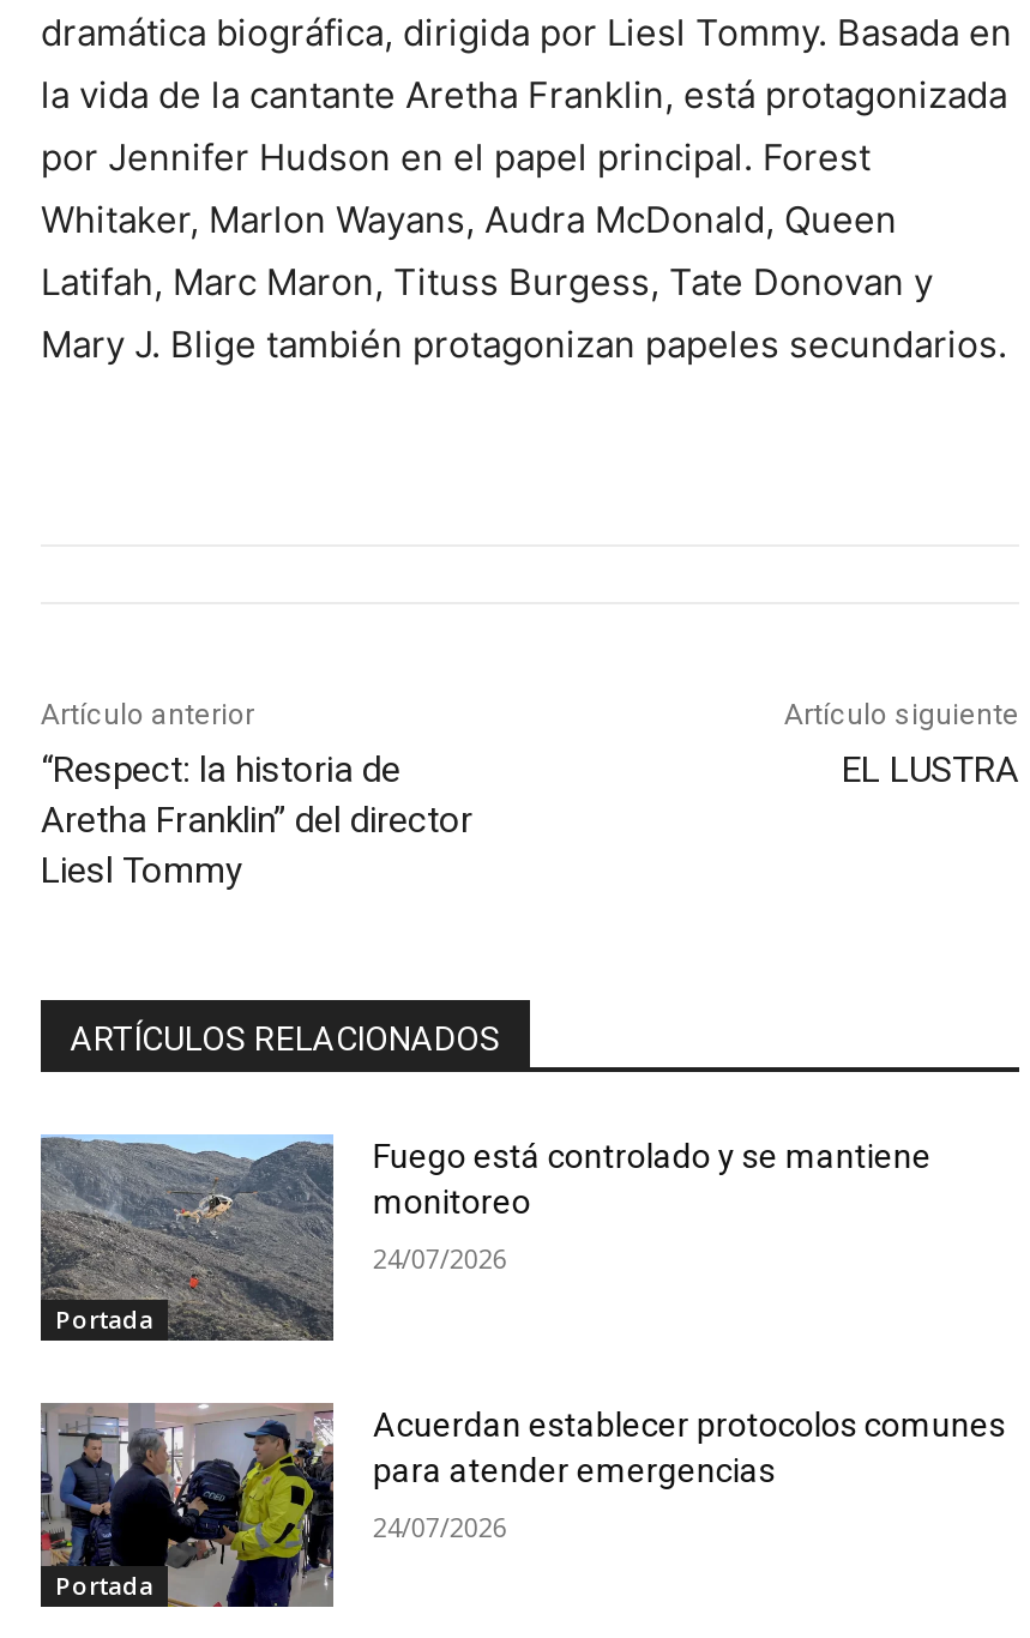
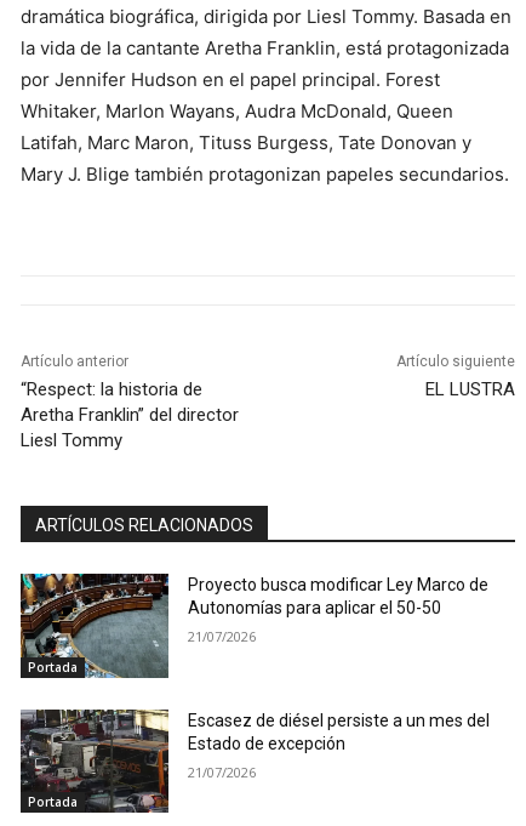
[38,1134,931,1343] [image] | Fuego está controlado y se mantiene | monitoreo -> [19,572,489,679] [image] | Proyecto busca modificar Ley Marco de | Autonomías para aplicar el 50-50
[373,1240,507,1276] 24/07/2026 -> [188,627,256,645] 21/07/2026
[38,1403,1006,1609] [image] | Acuerdan establecer protocolos comunes | para atender emergencias -> [19,710,490,814] [image] | Escasez de diésel persiste a un mes del | Estado de excepción
[373,1508,507,1544] 24/07/2026 -> [188,763,256,781] 21/07/2026

